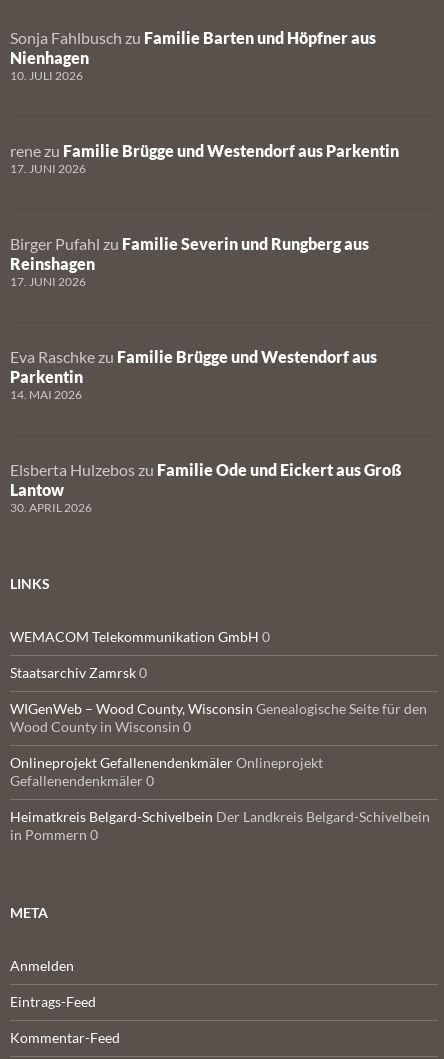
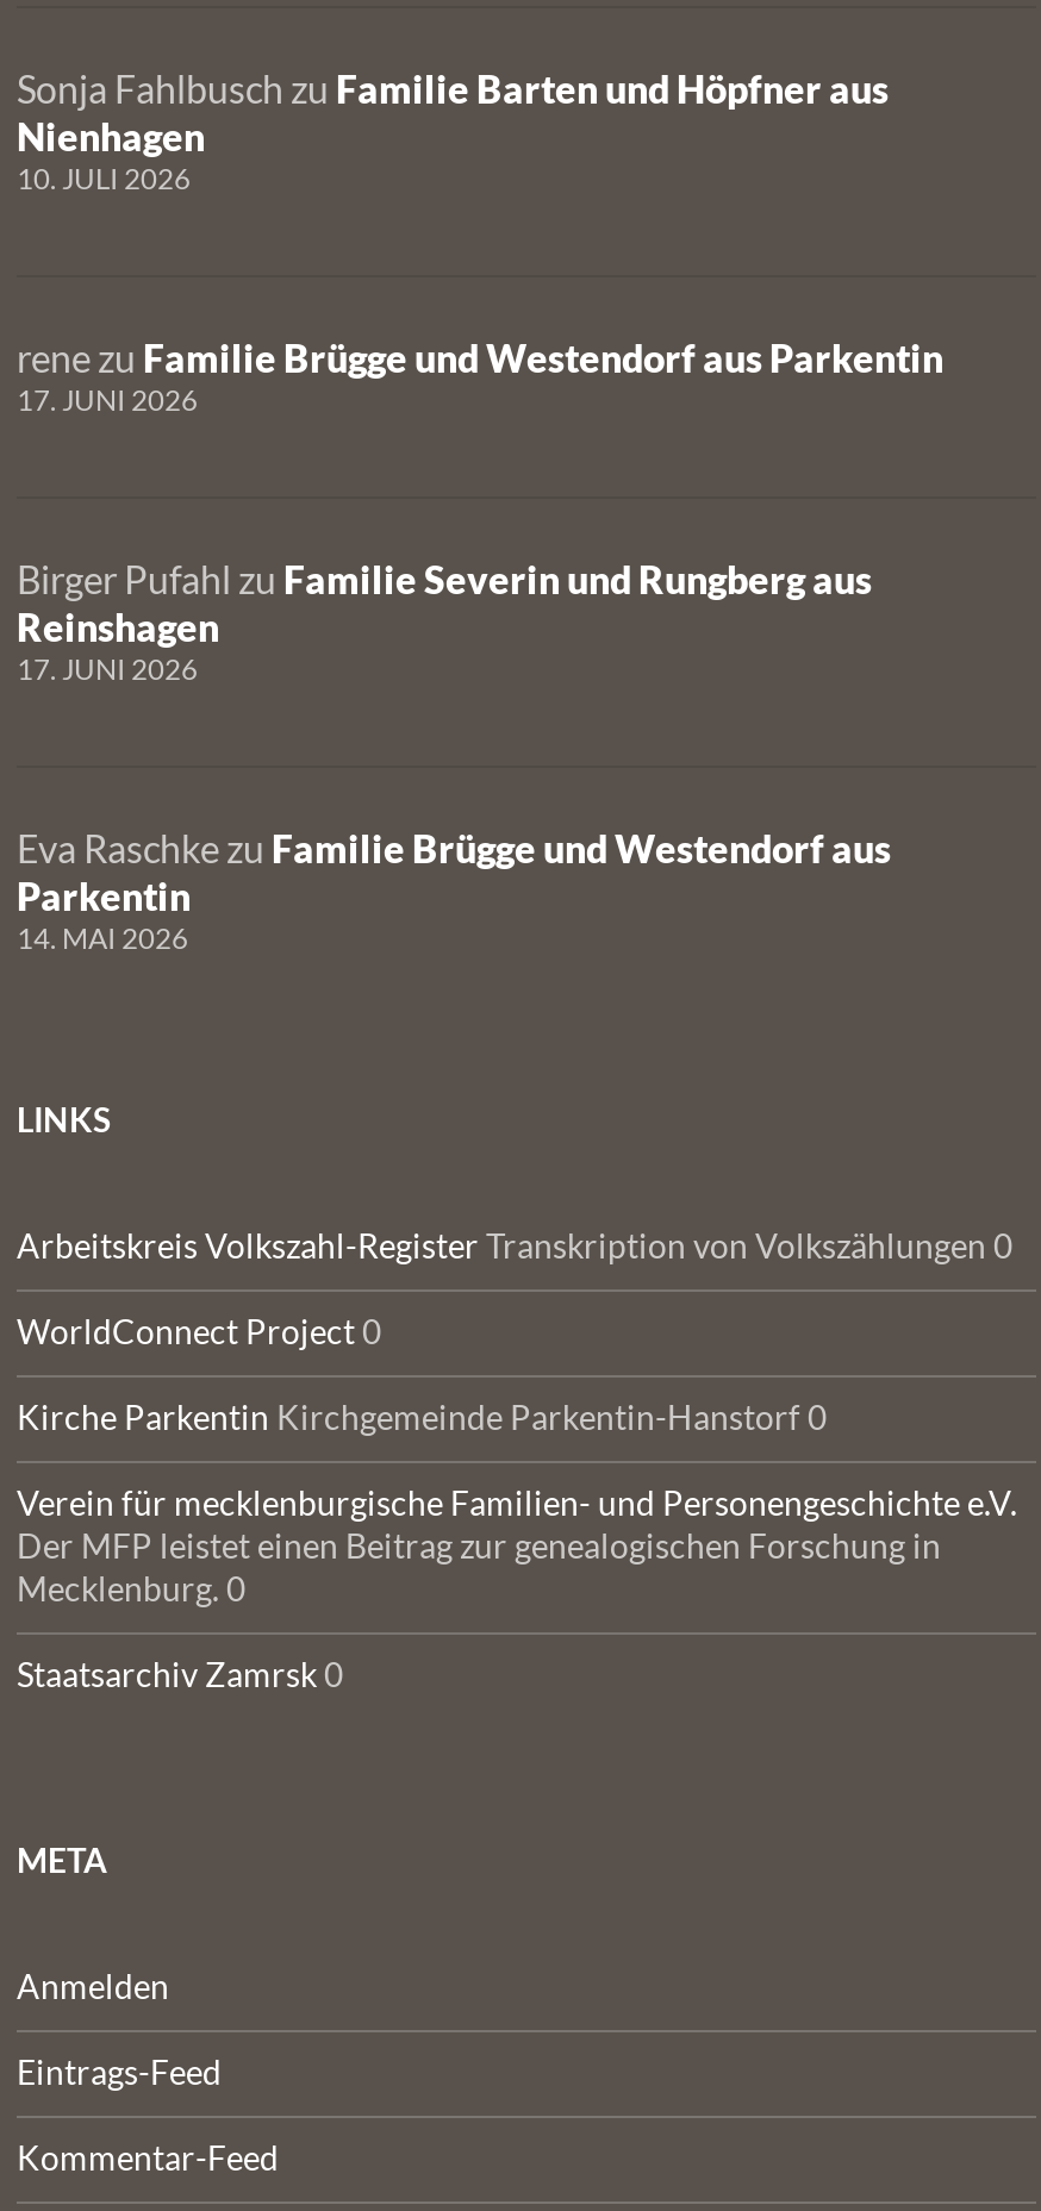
[10,460,402,515] Elsberta Hulzebos zu Familie Ode und Eickert aus Groß | Lantow | 30. APRIL 2026 -> none
[10,628,270,645] WEMACOM Telekommunikation GmbH 0 -> [17,1225,1017,1609] Arbeitskreis Volkszahl-Register Transkription von Volkszählungen 0 | WorldConnect Project 0 | Kirche Parkentin Kirchgemeinde Parkentin-Hanstorf 0 | Verein für mecklenburgische Familien- und Personengeschichte e.V. | Der MFP leistet einen Beitrag zur genealogischen Forschung in | Mecklenburg. 0
moved [10,664,147,681] -> [17,1654,343,1694]: Staatsarchiv Zamrsk 0
[10,700,430,843] WIGenWeb – Wood County, Wisconsin Genealogische Seite für den | Wood County in Wisconsin 0 | Onlineprojekt Gefallenendenkmäler Onlineprojekt | Gefallenendenkmäler 0 | Heimatkreis Belgard-Schivelbein Der Landkreis Belgard-Schivelbein | in Pommern 0 -> none

